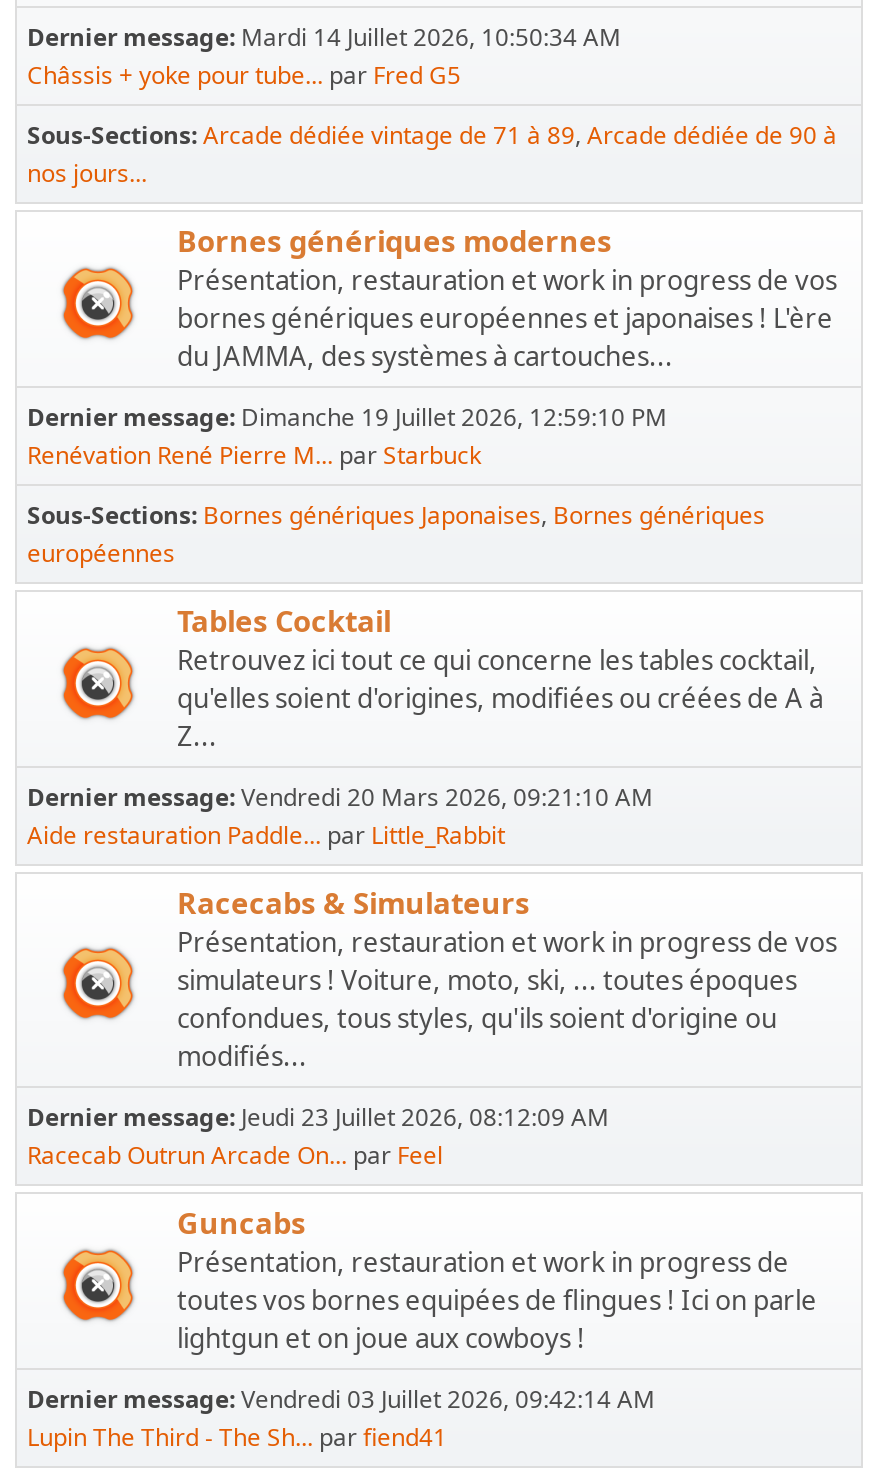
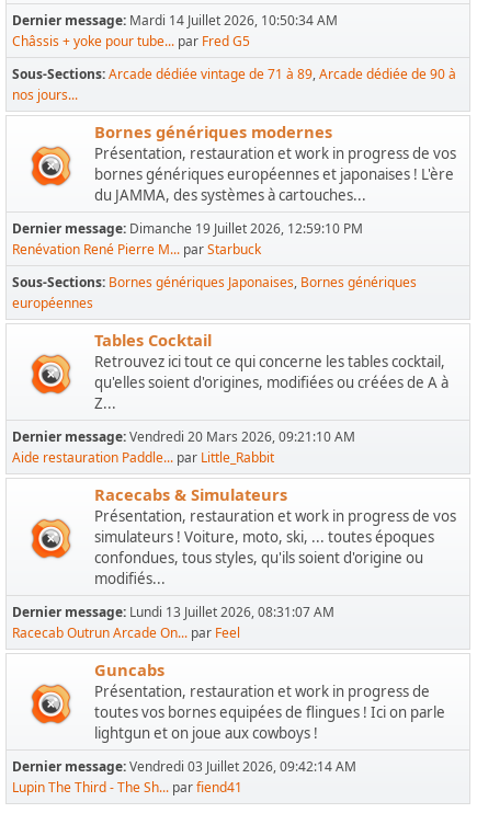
[27,1100,609,1134] Dernier message: Jeudi 23 Juillet 2026, 08:12:09 AM -> [12,603,334,621] Dernier message: Lundi 13 Juillet 2026, 08:31:07 AM

